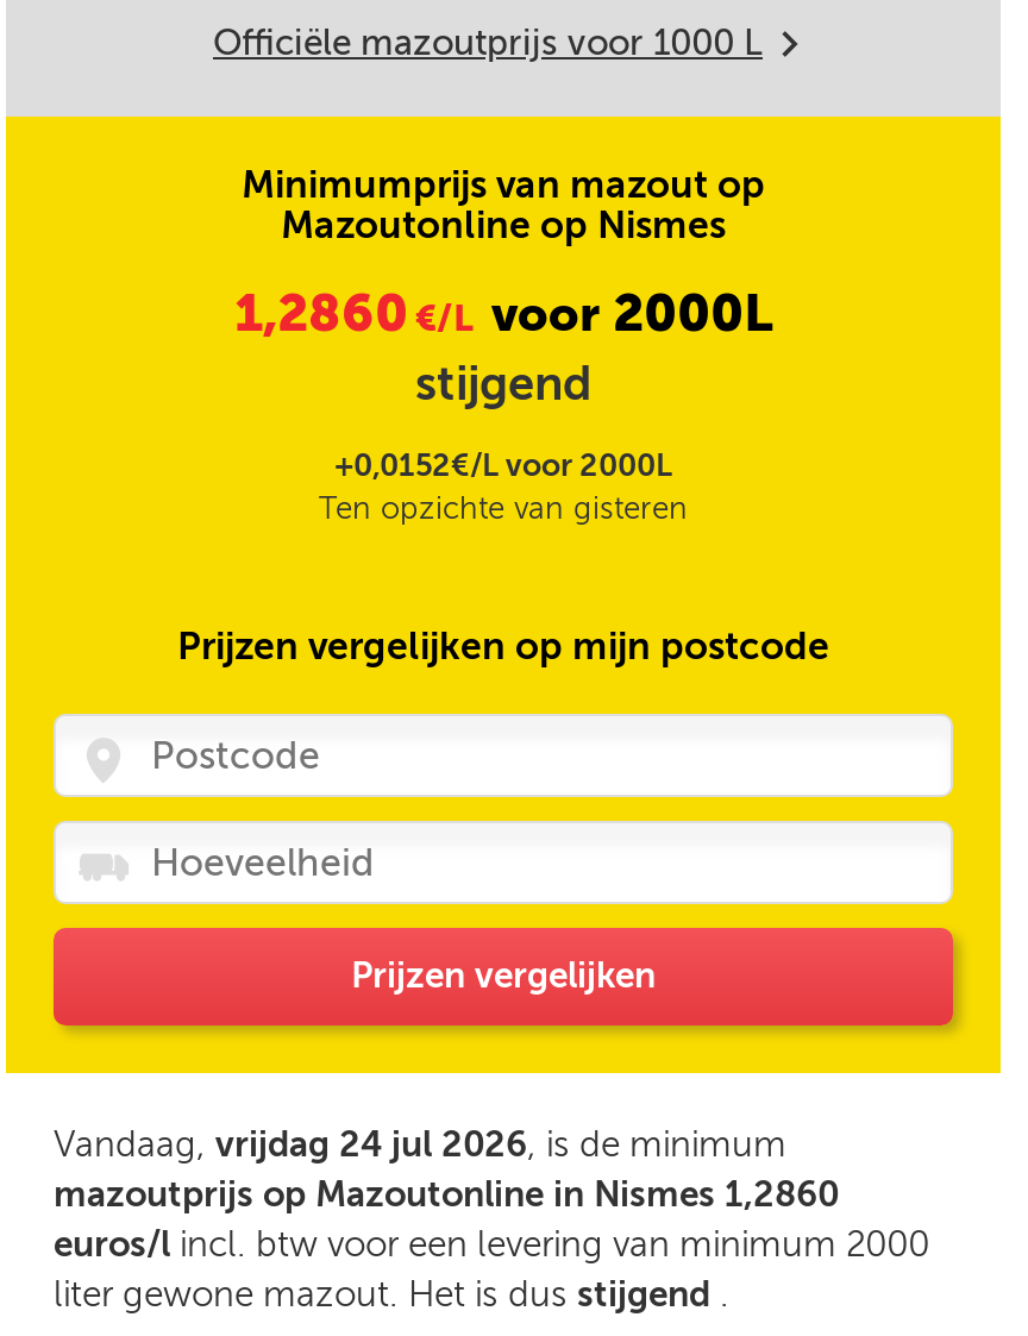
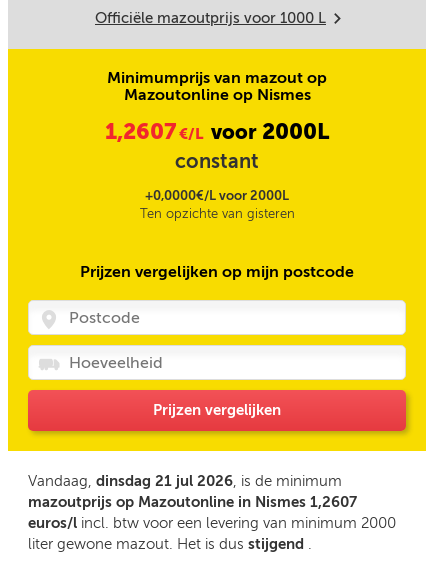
[234,281,772,412] 1,2860€/L voor 2000L | stijgend -> [105,118,329,173] 1,2607€/L voor 2000L | constant
[334,447,672,483] +0,0152€/L voor 2000L -> [145,188,289,203] +0,0000€/L voor 2000L
[54,1123,786,1166] Vandaag, vrijdag 24 jul 2026, is de minimum -> [28,472,342,490] Vandaag, dinsdag 21 jul 2026, is de minimum
[54,1173,839,1216] mazoutprijs op Mazoutonline in Nismes 1,2860 -> [28,493,357,511] mazoutprijs op Mazoutonline in Nismes 1,2607

